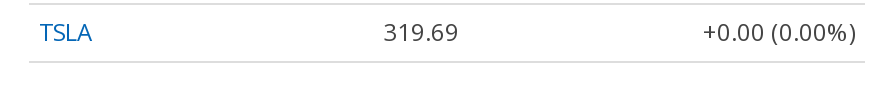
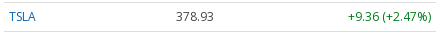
[383,15,855,49] 319.69 | +0.00 (0.00%) -> [176,8,431,25] 378.93 | +9.36 (+2.47%)

